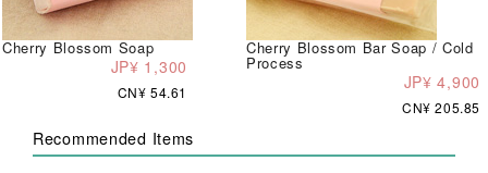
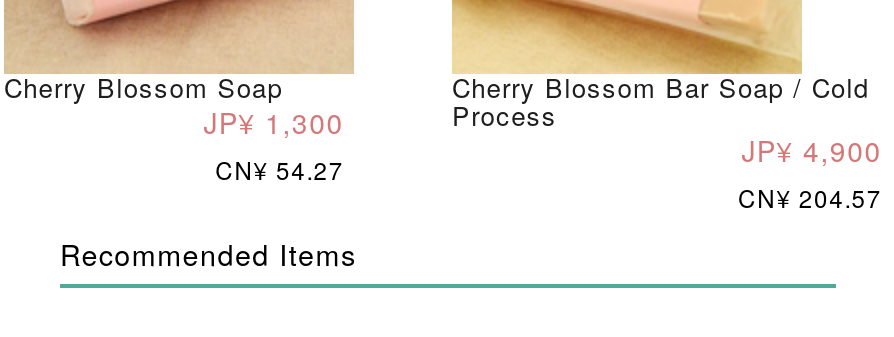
[117,82,187,101] CN¥ 54.61 -> [215,151,344,185] CN¥ 54.27
[402,98,480,116] CN¥ 205.85 -> [738,179,882,213] CN¥ 204.57

